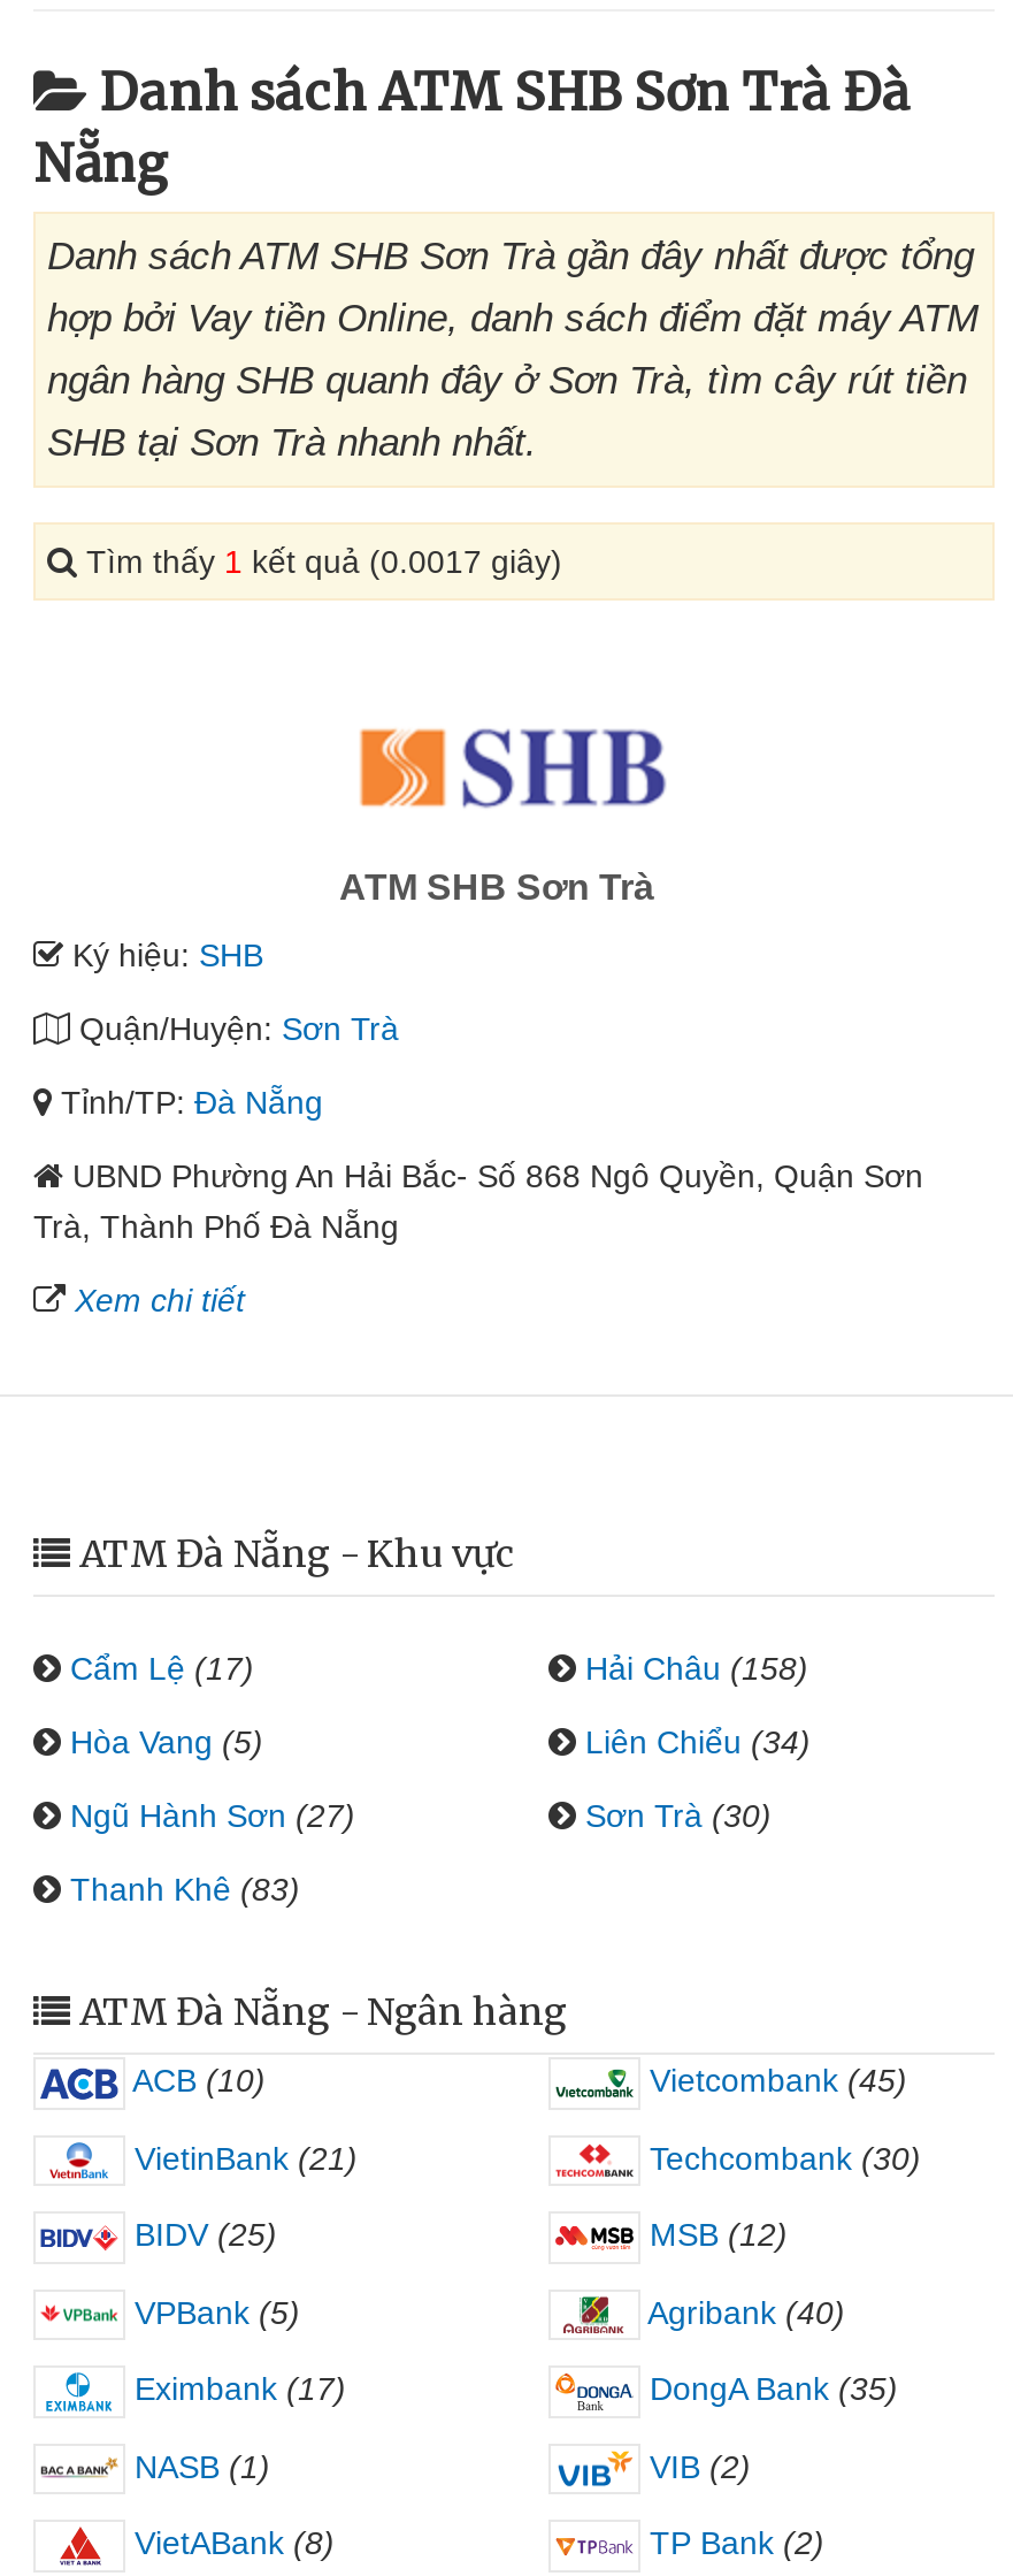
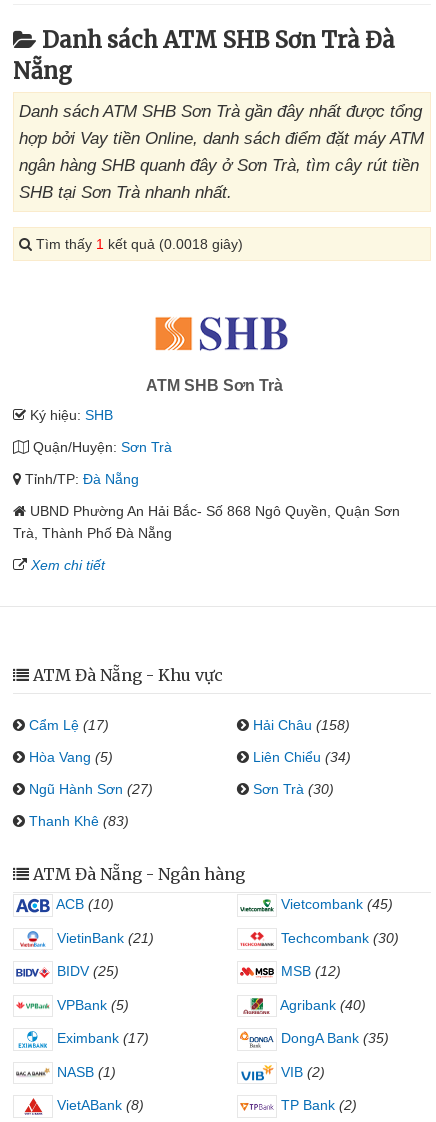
[77,543,562,580] Tìm thấy 1 kết quả (0.0017 giây) -> [32,236,243,252] Tìm thấy 1 kết quả (0.0018 giây)

